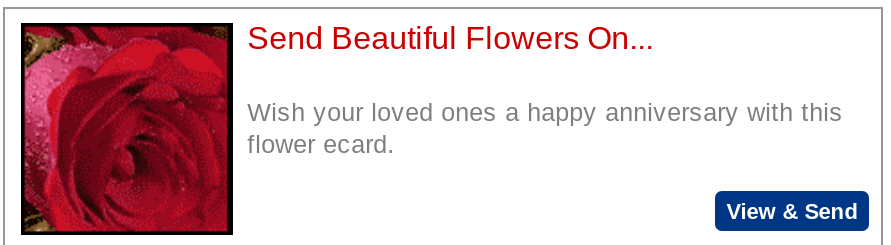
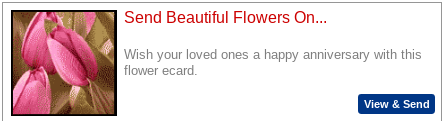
[23,25,229,233] [image] -> [12,11,115,115] [image]

